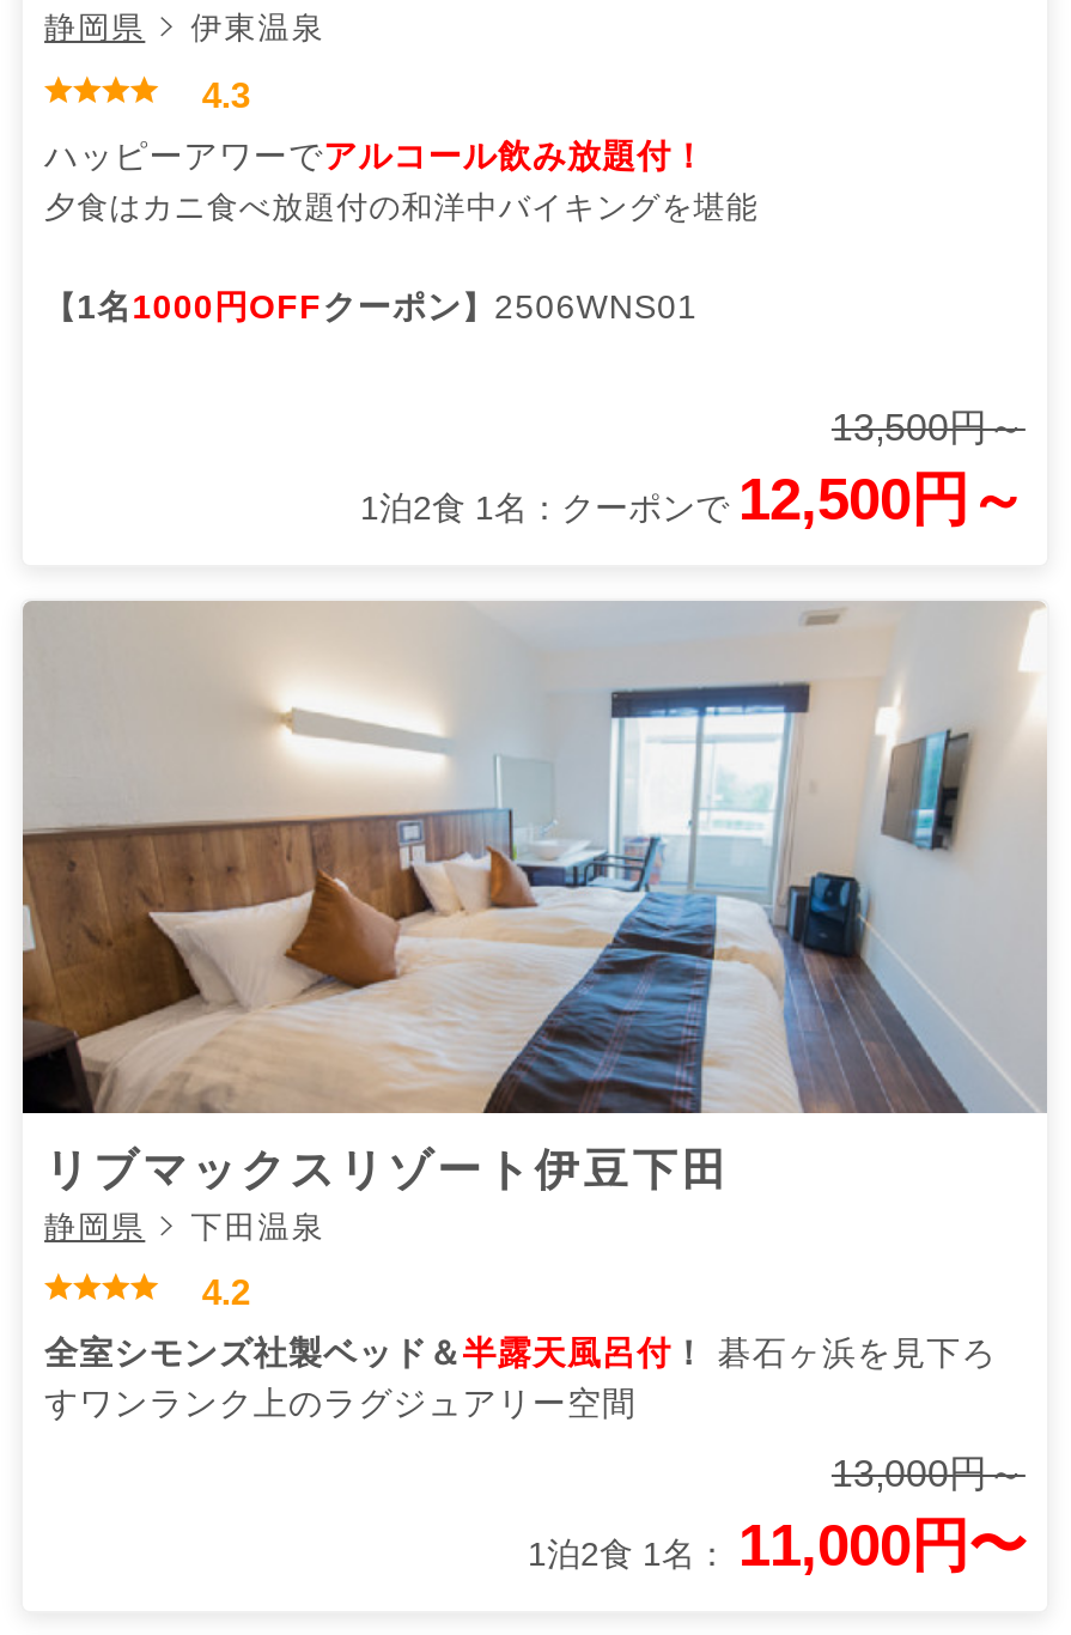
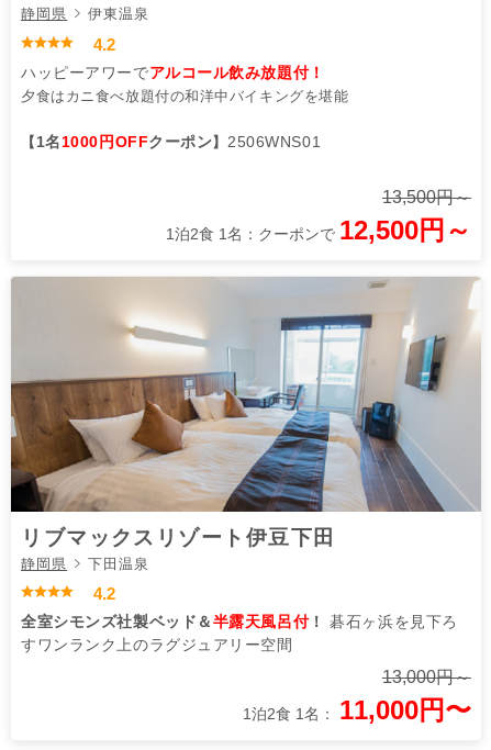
[202,74,250,115] 4.3 -> [93,35,115,54] 4.2

